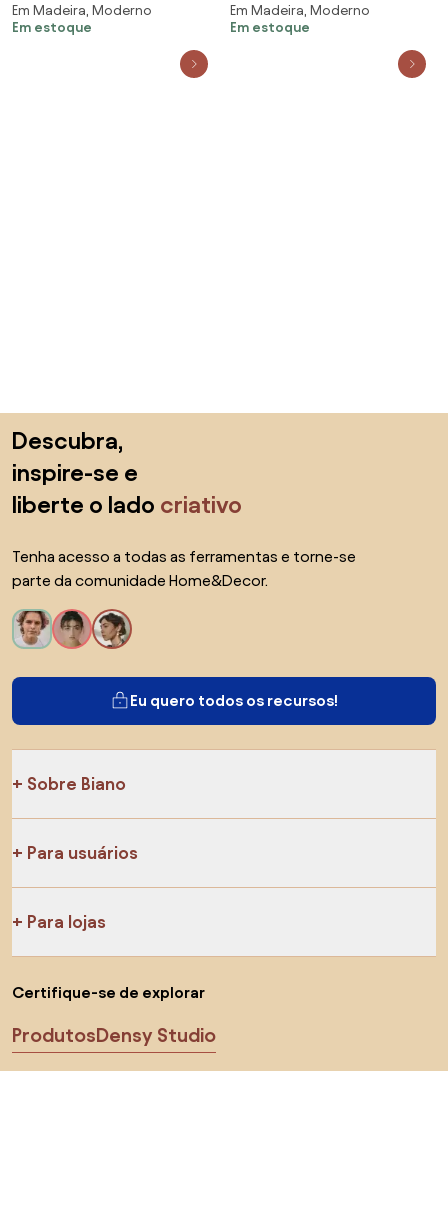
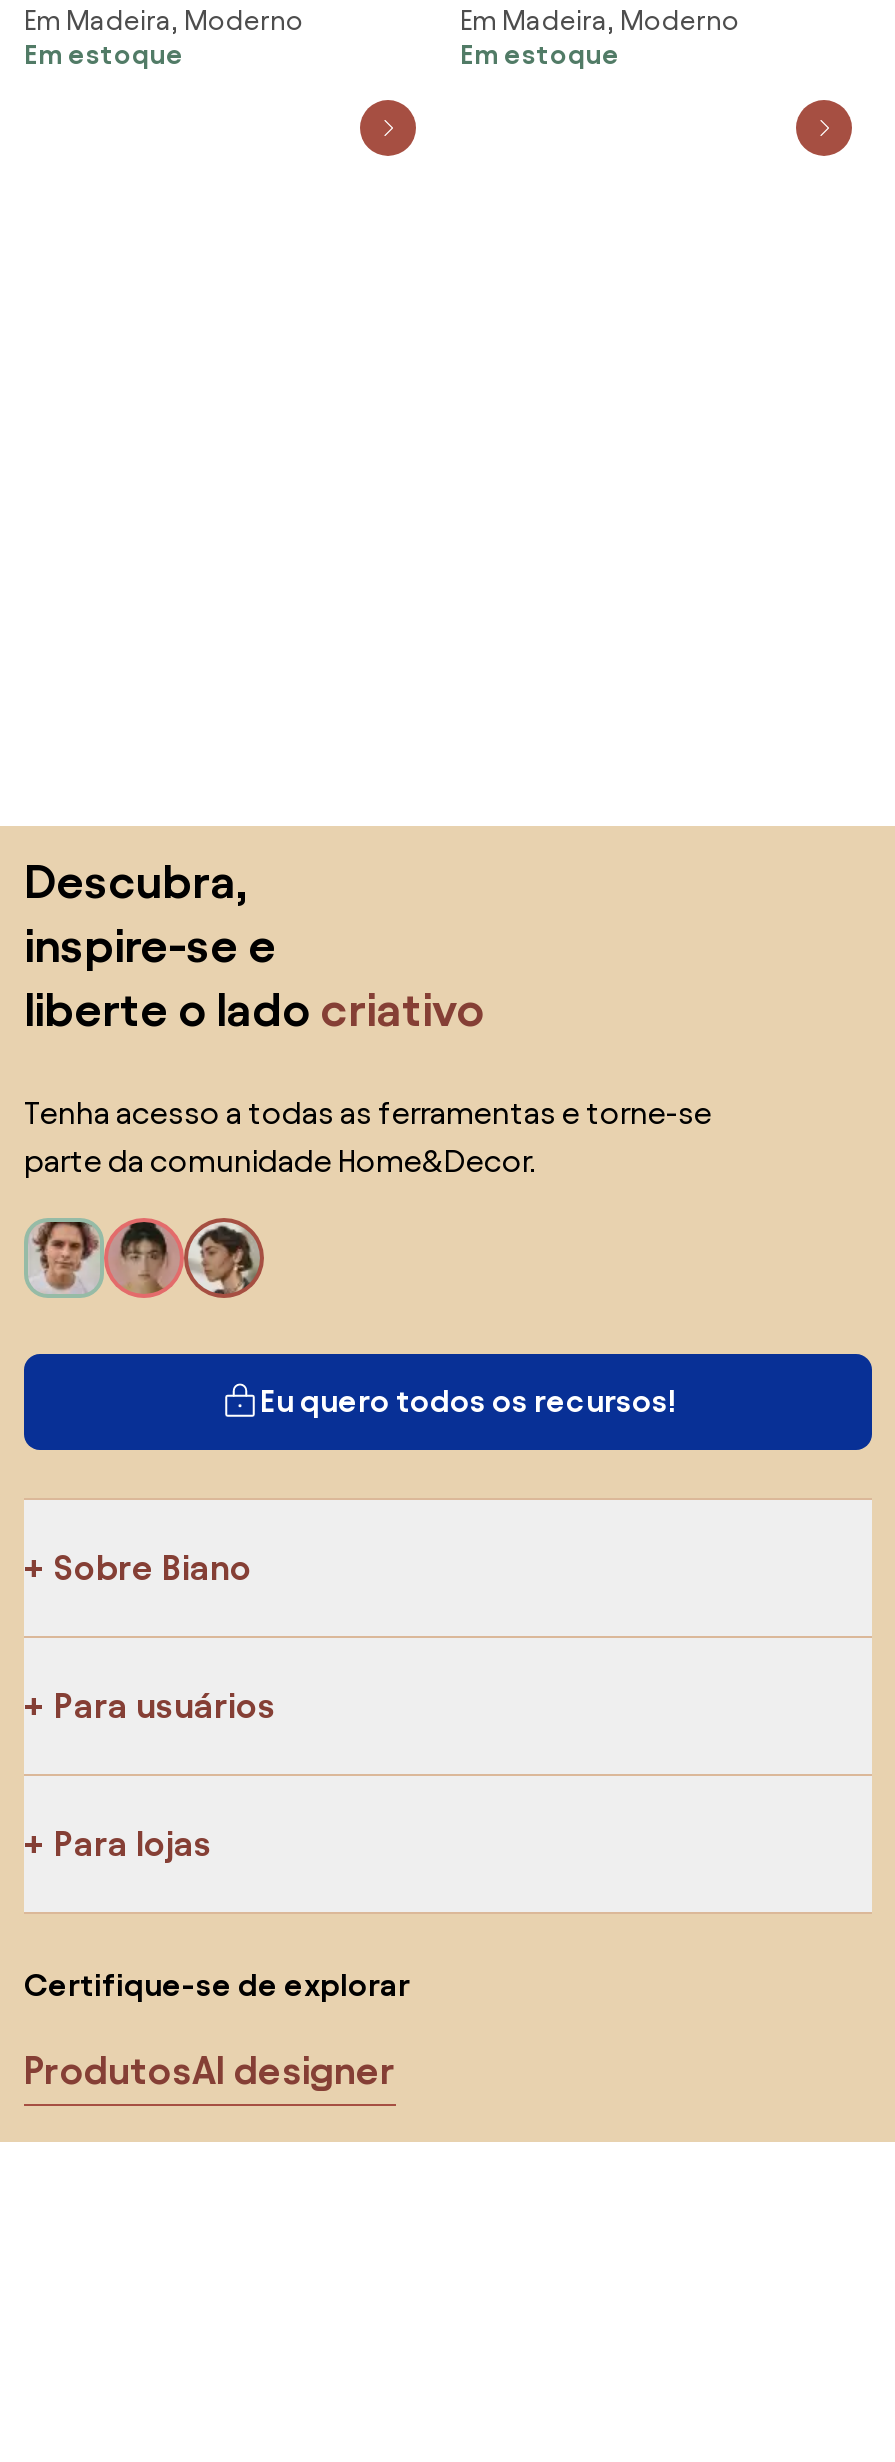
[12,1024,216,1046] ProdutosDensy Studio -> [24,2047,396,2091] ProdutosAI designer

